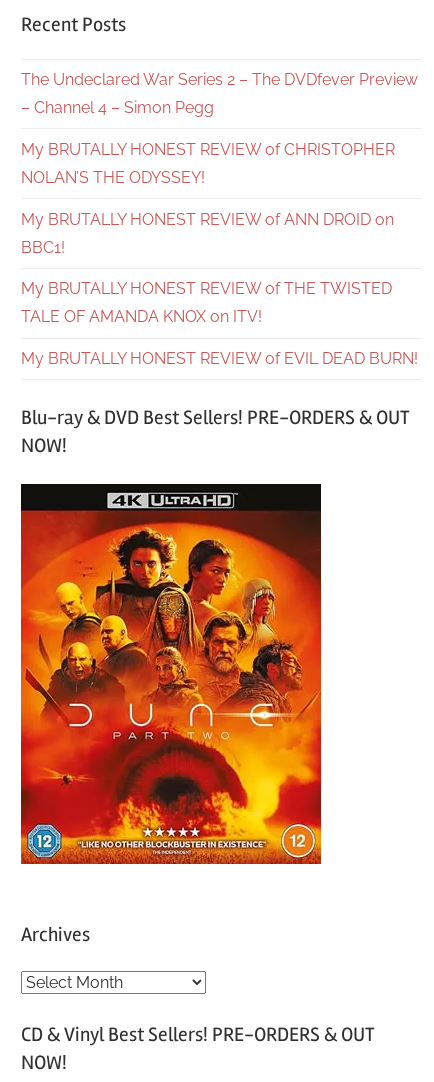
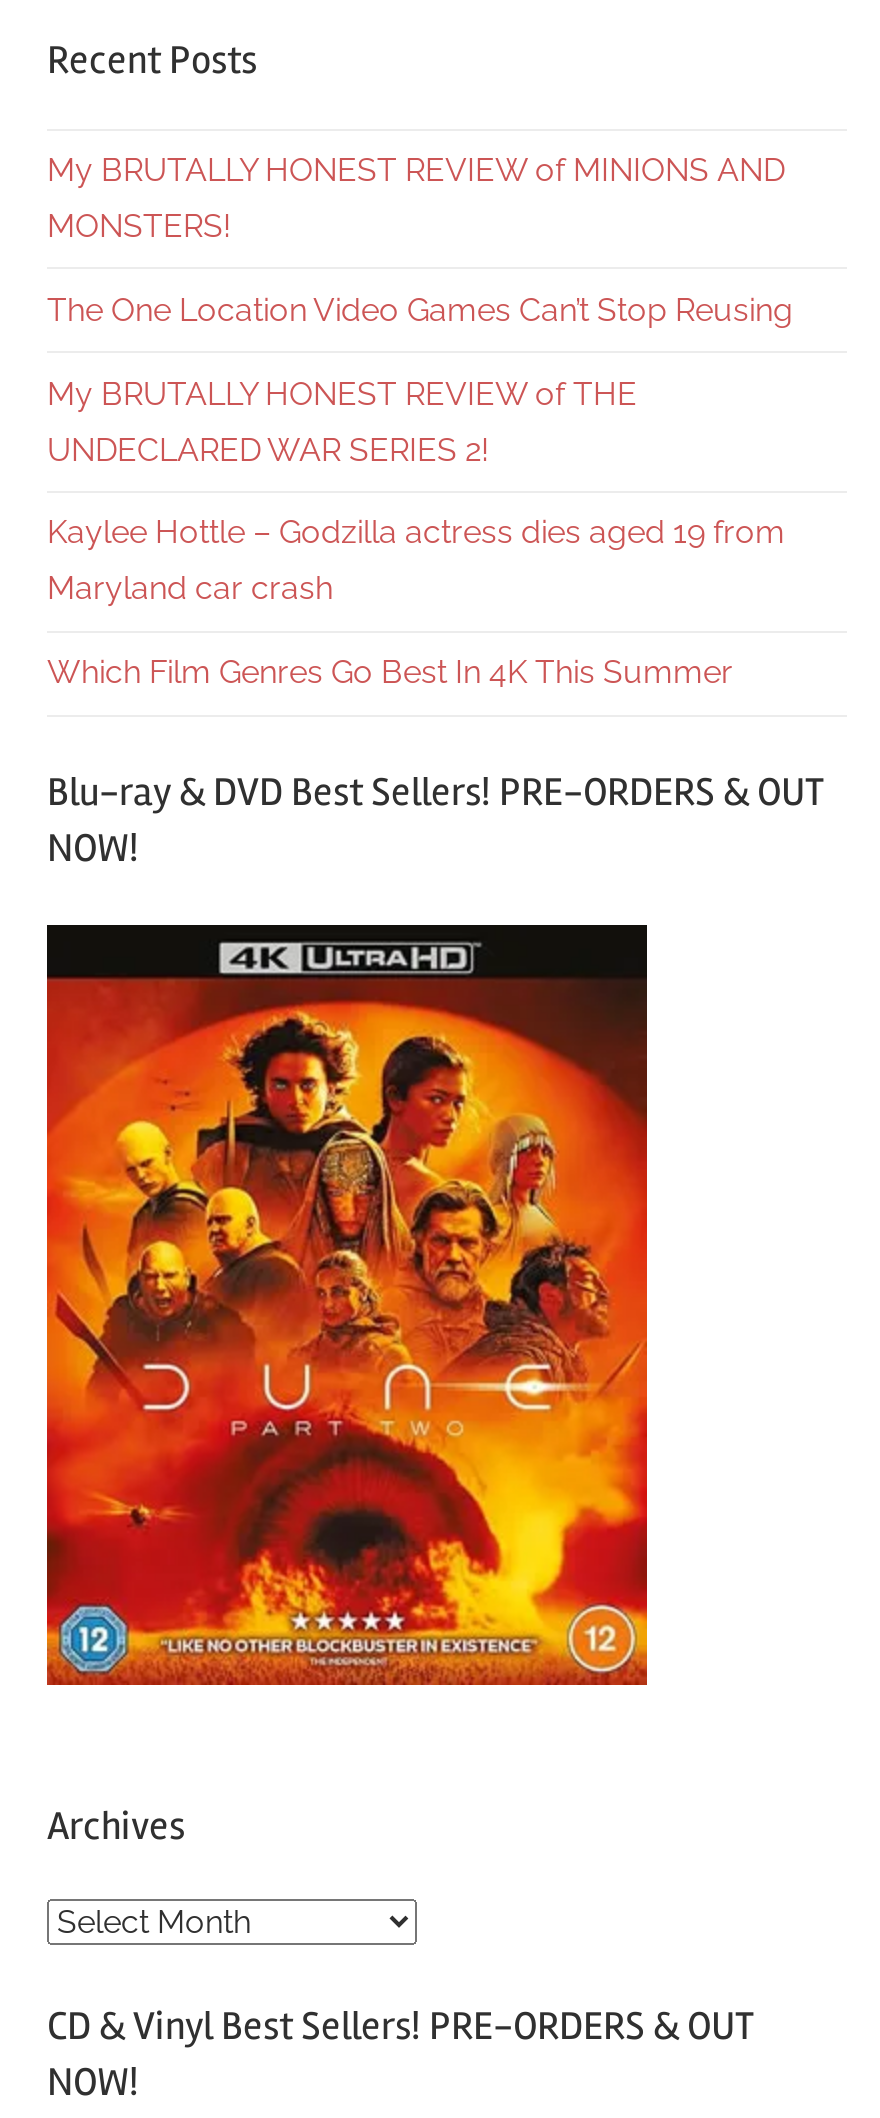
[21,70,418,368] The Undeclared War Series 2 – The DVDfever Preview | – Channel 4 – Simon Pegg | My BRUTALLY HONEST REVIEW of CHRISTOPHER | NOLAN’S THE ODYSSEY! | My BRUTALLY HONEST REVIEW of ANN DROID on | BBC1! | My BRUTALLY HONEST REVIEW of THE TWISTED | TALE OF AMANDA KNOX on ITV! | My BRUTALLY HONEST REVIEW of EVIL DEAD BURN! -> [47,151,793,691] My BRUTALLY HONEST REVIEW of MINIONS AND | MONSTERS! | The One Location Video Games Can’t Stop Reusing | My BRUTALLY HONEST REVIEW of THE | UNDECLARED WAR SERIES 2! | Kaylee Hottle – Godzilla actress dies aged 19 from | Maryland car crash | Which Film Genres Go Best In 4K This Summer

